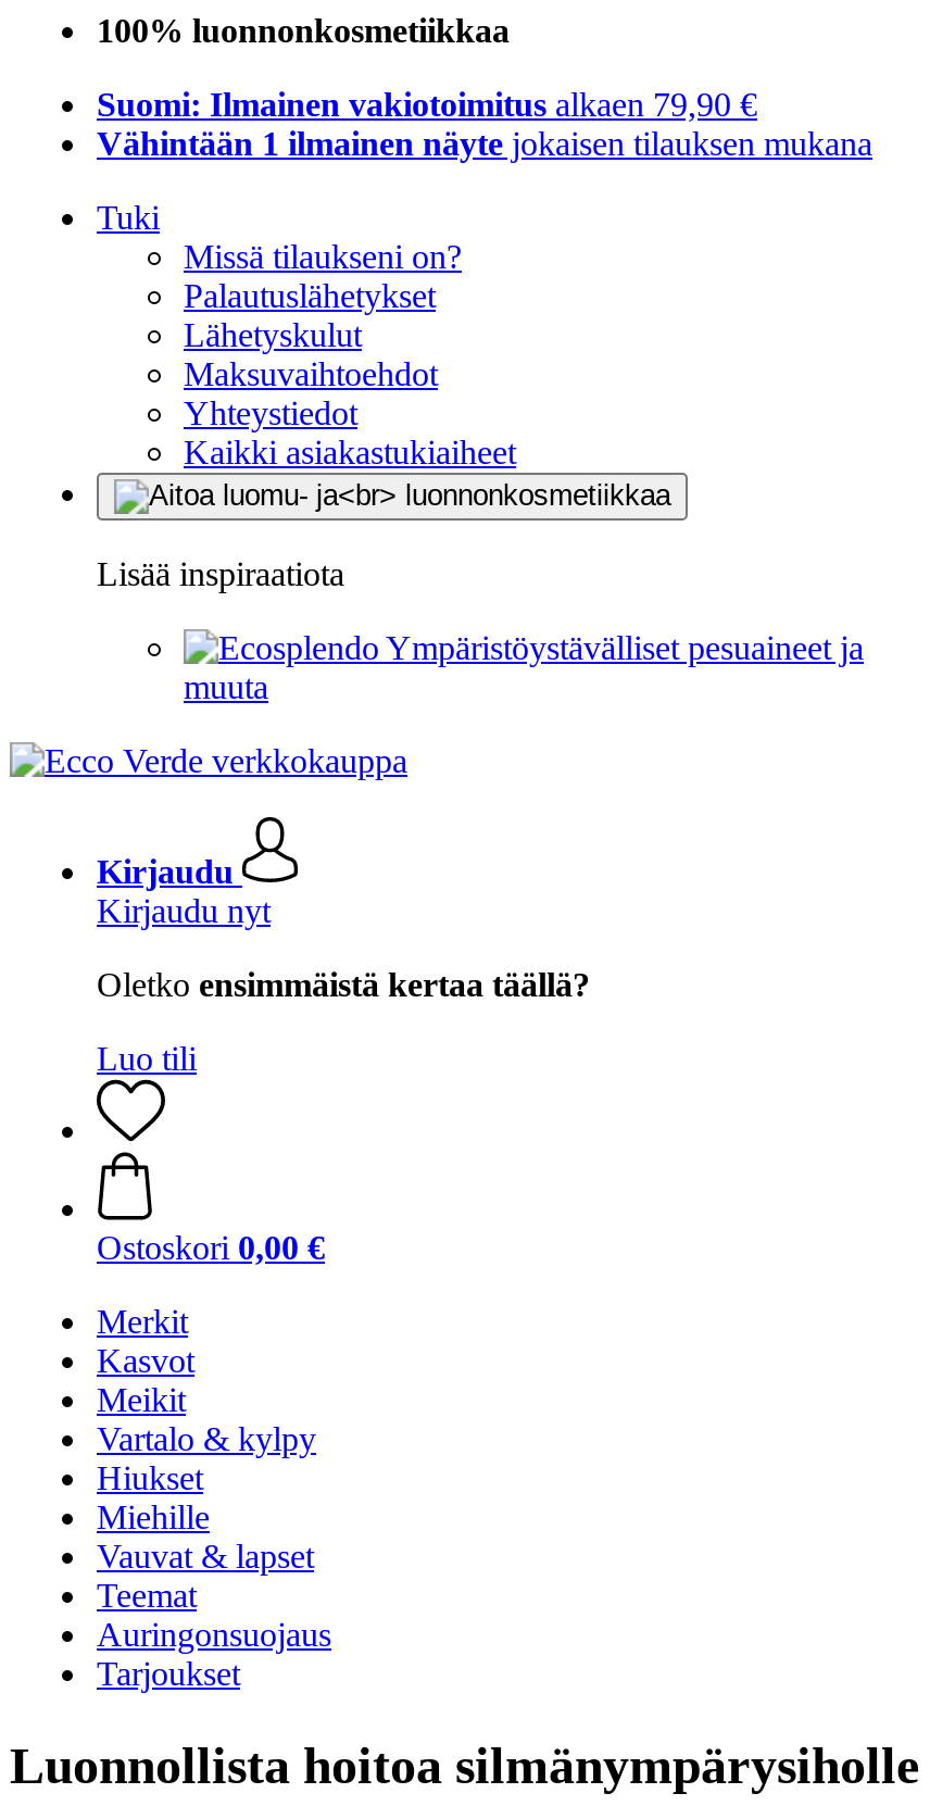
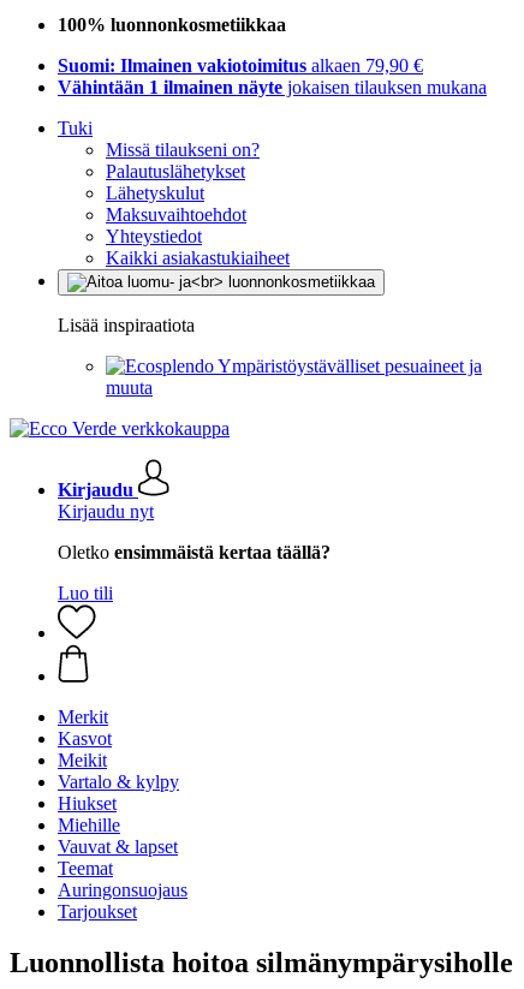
[97,1229,325,1266] Ostoskori 0,00 € -> none

